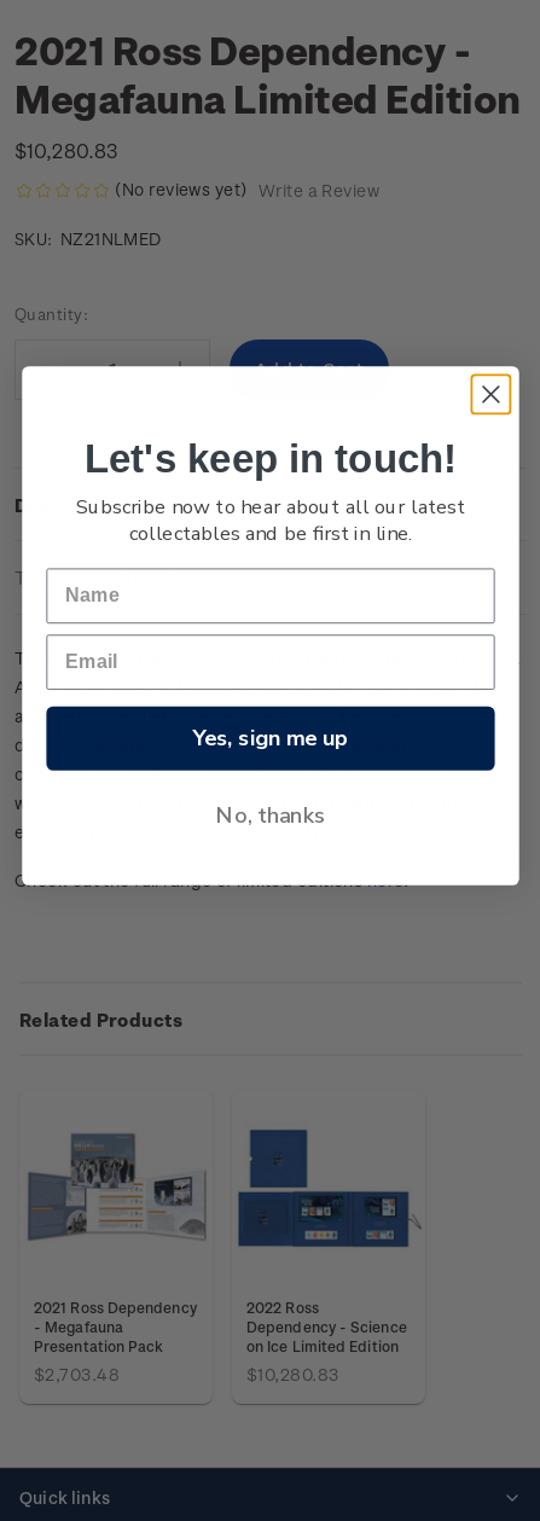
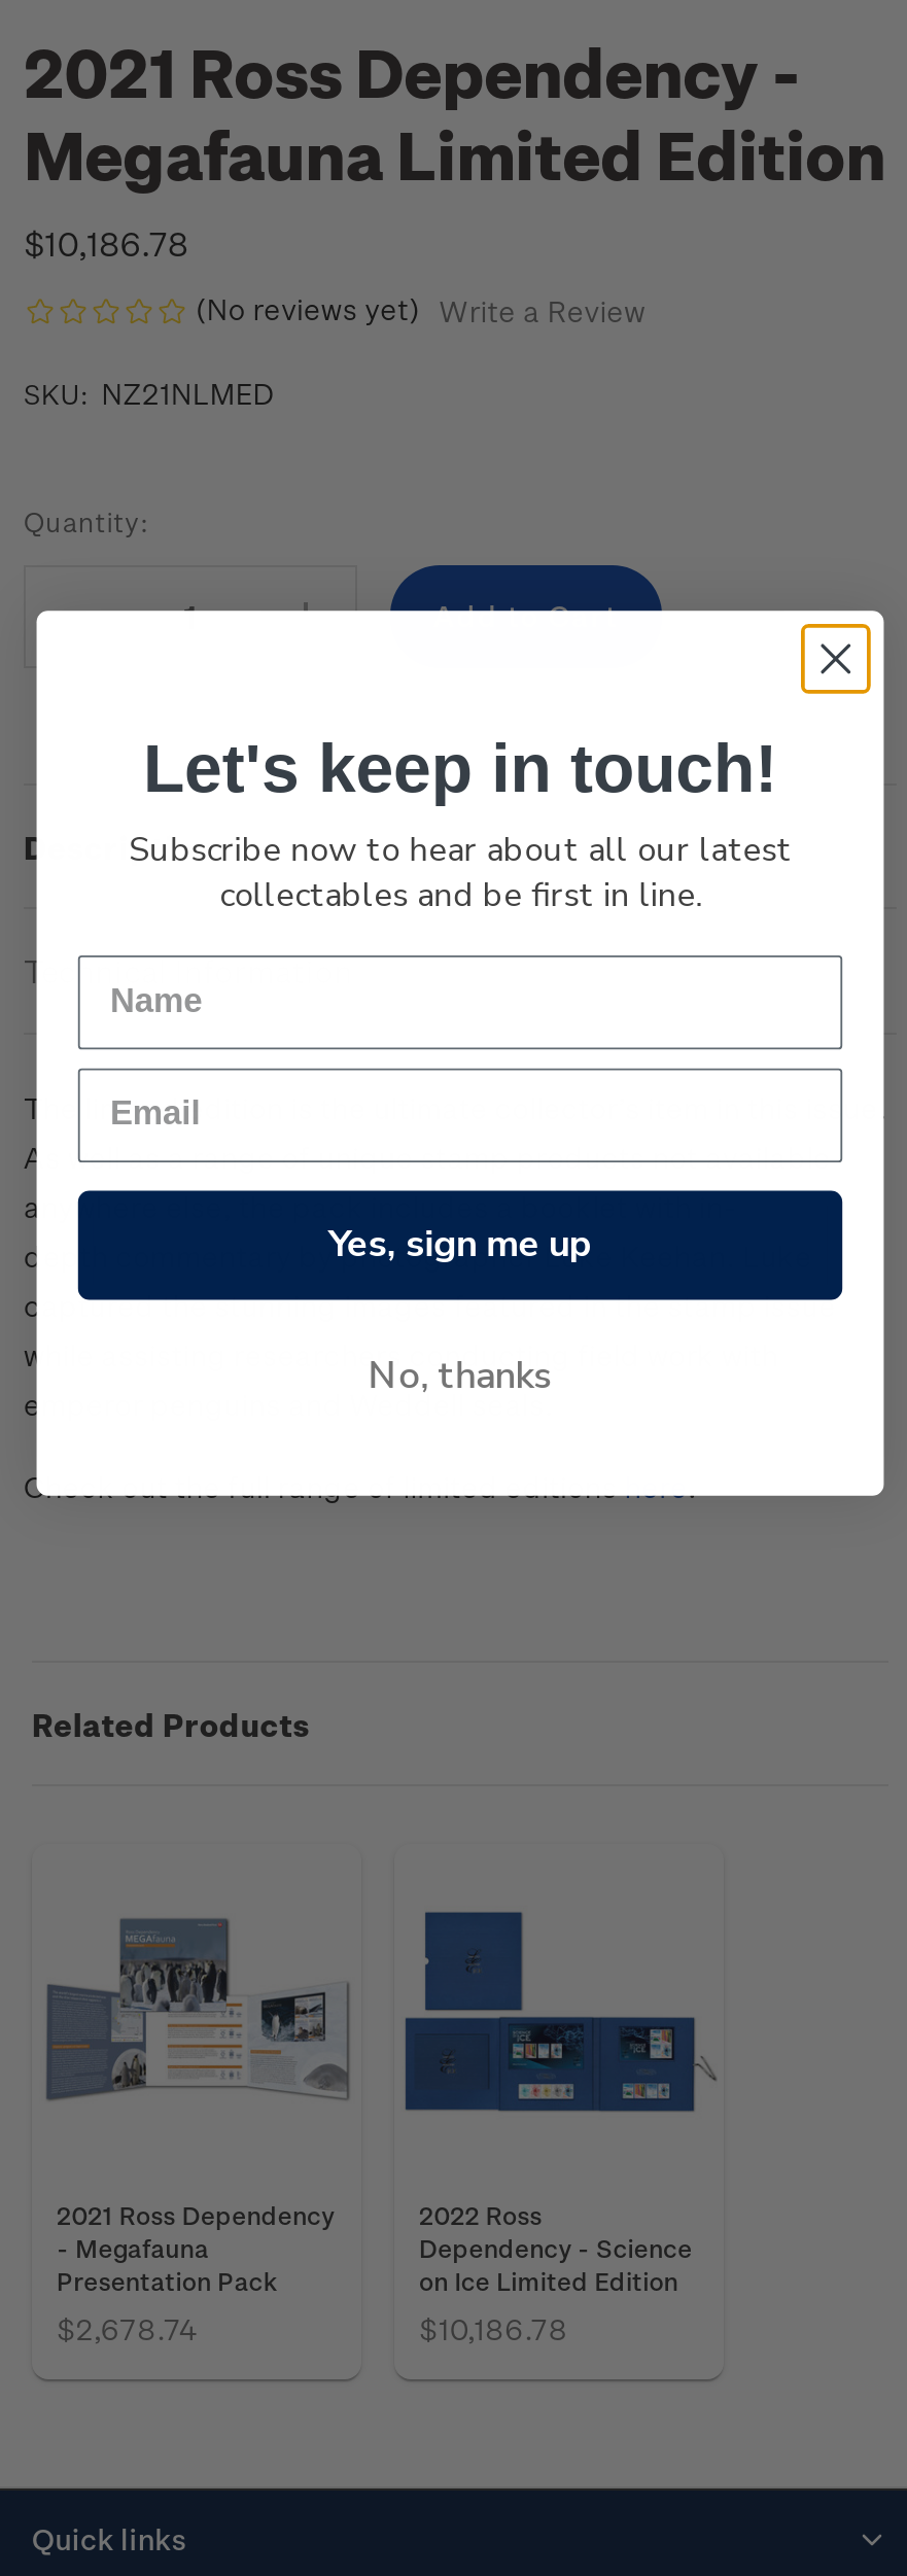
[14,139,117,162] $10,280.83 -> [24,223,189,263] $10,186.78
[34,1364,119,1385] $2,703.48 -> [57,2312,198,2347] $2,678.74
[246,1364,339,1385] $10,280.83 -> [419,2312,568,2347] $10,186.78

